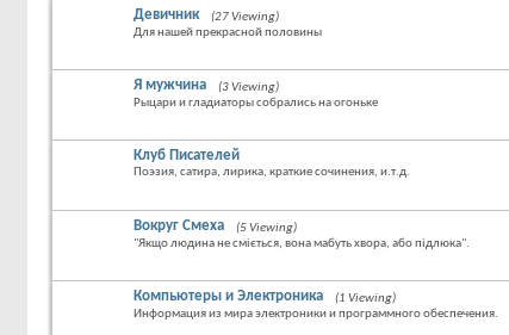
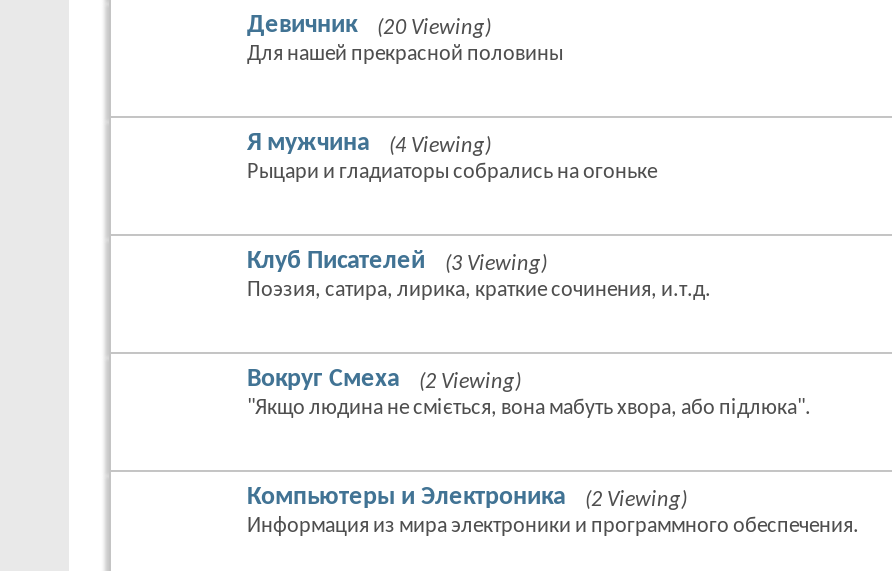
[134,8,279,24] Девичник (27 Viewing) -> [247,13,491,41] Девичник (20 Viewing)
[134,78,279,95] Я мужчина (3 Viewing) -> [247,131,491,159] Я мужчина (4 Viewing)
none -> [445,255,547,277] (3 Viewing)
[134,219,297,235] Вокруг Смеха (5 Viewing) -> [247,367,521,395] Вокруг Смеха (2 Viewing)
[134,289,396,306] Компьютеры и Электроника (1 Viewing) -> [247,485,687,513] Компьютеры и Электроника (2 Viewing)

